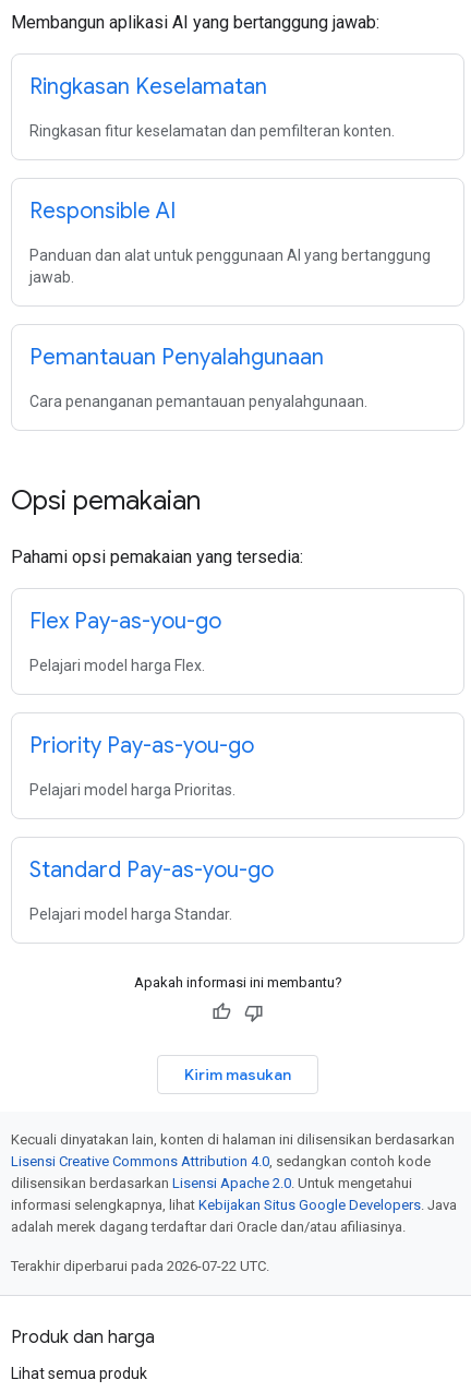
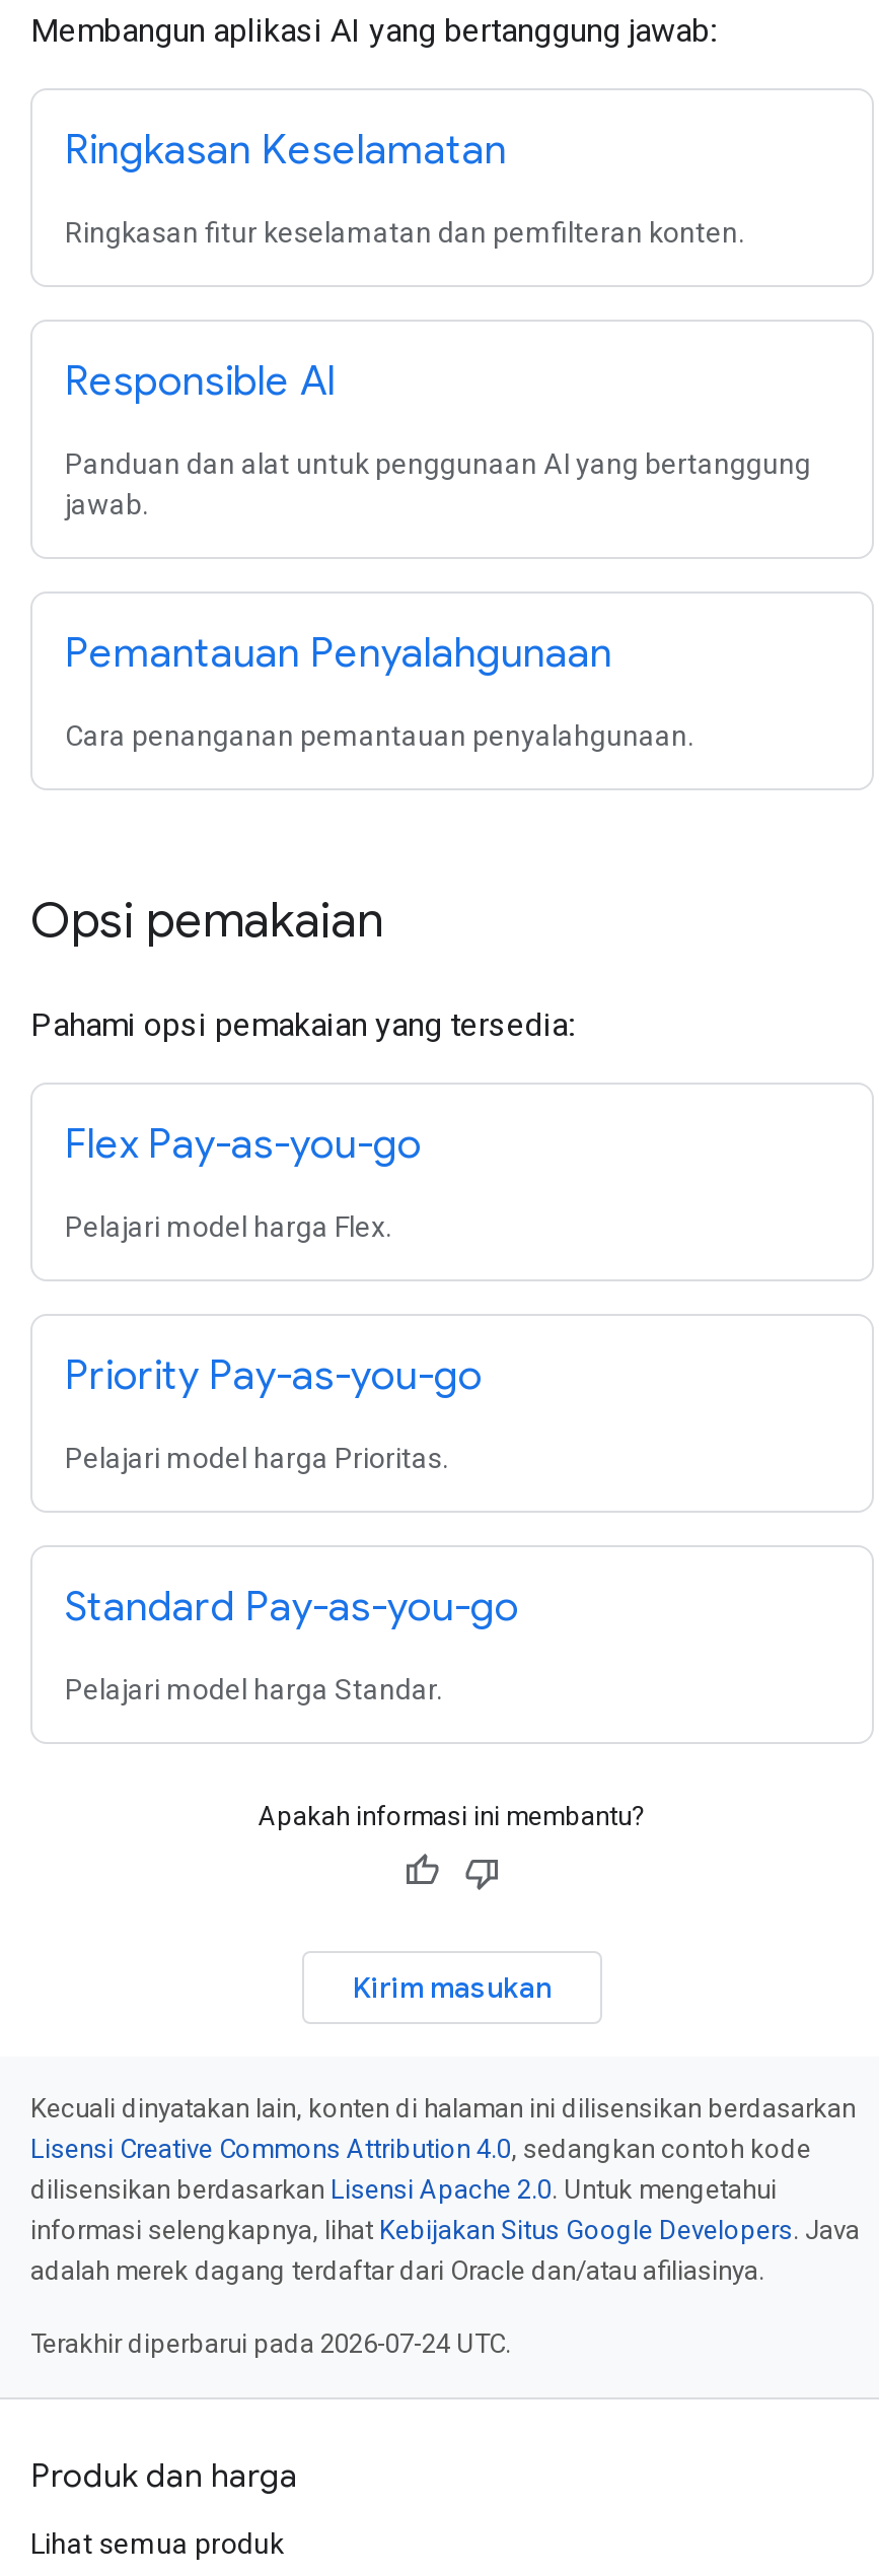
[11,1258,269,1274] Terakhir diperbarui pada 2026-07-22 UTC. -> [30,2328,511,2359] Terakhir diperbarui pada 2026-07-24 UTC.

